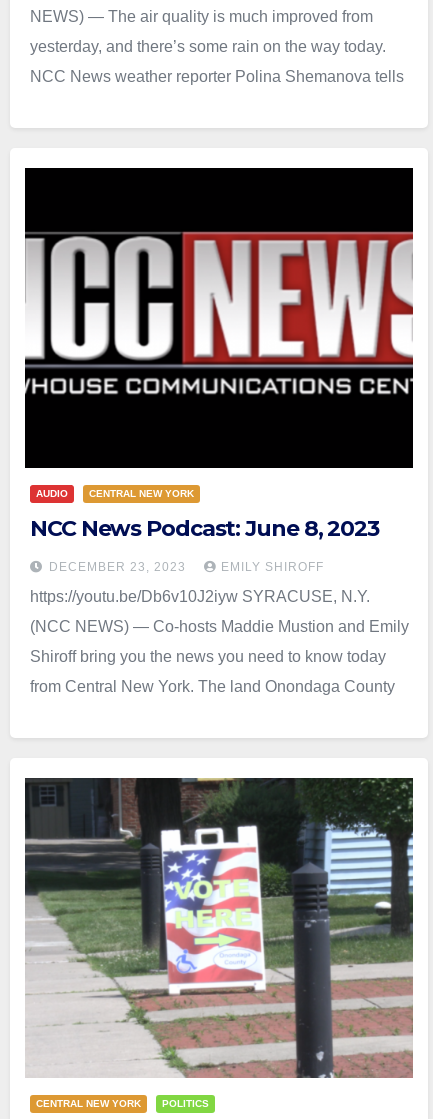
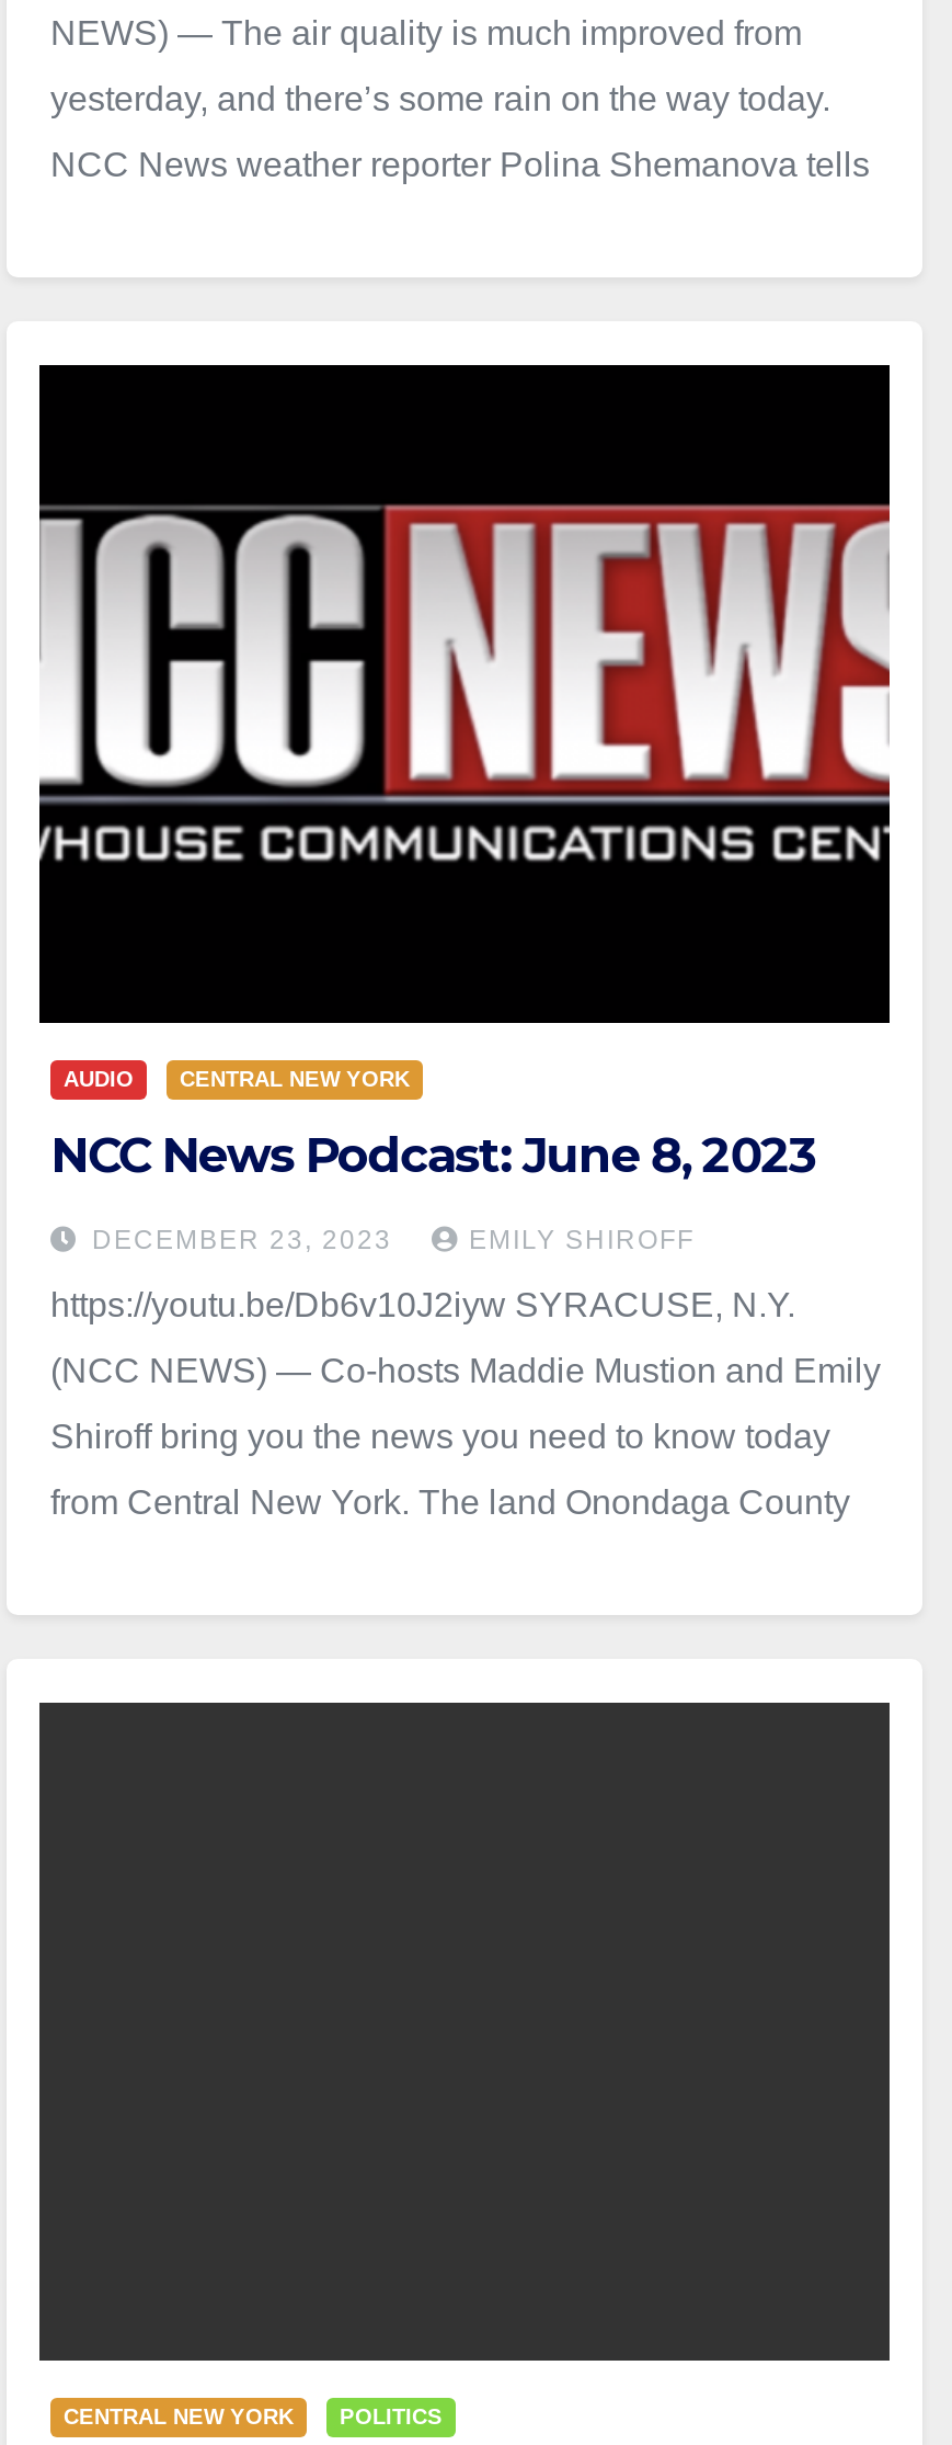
[25,777,413,1079] [image] -> none

